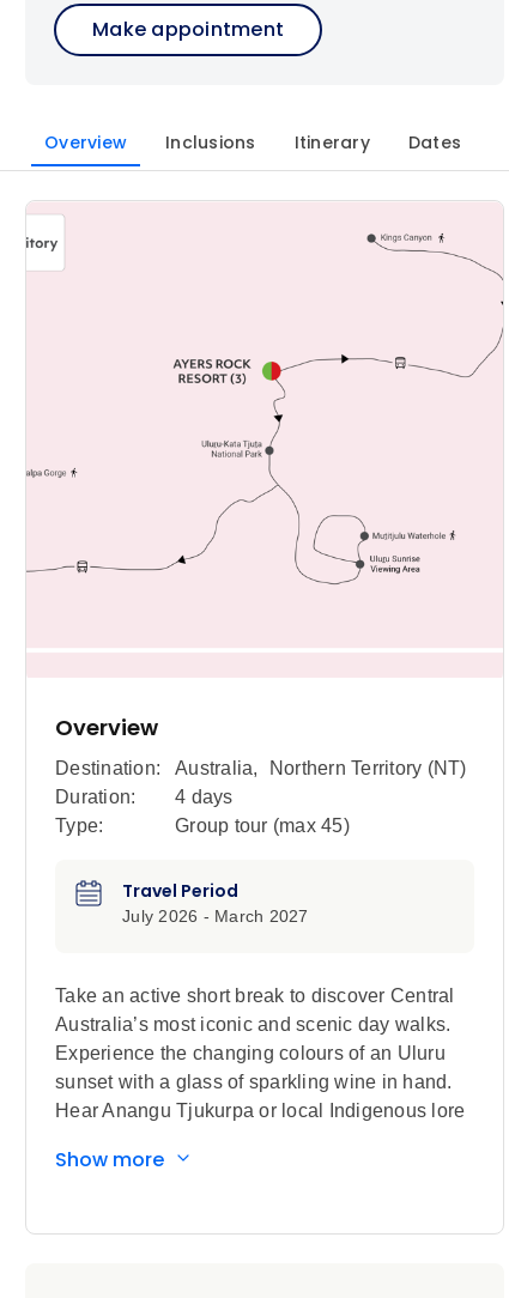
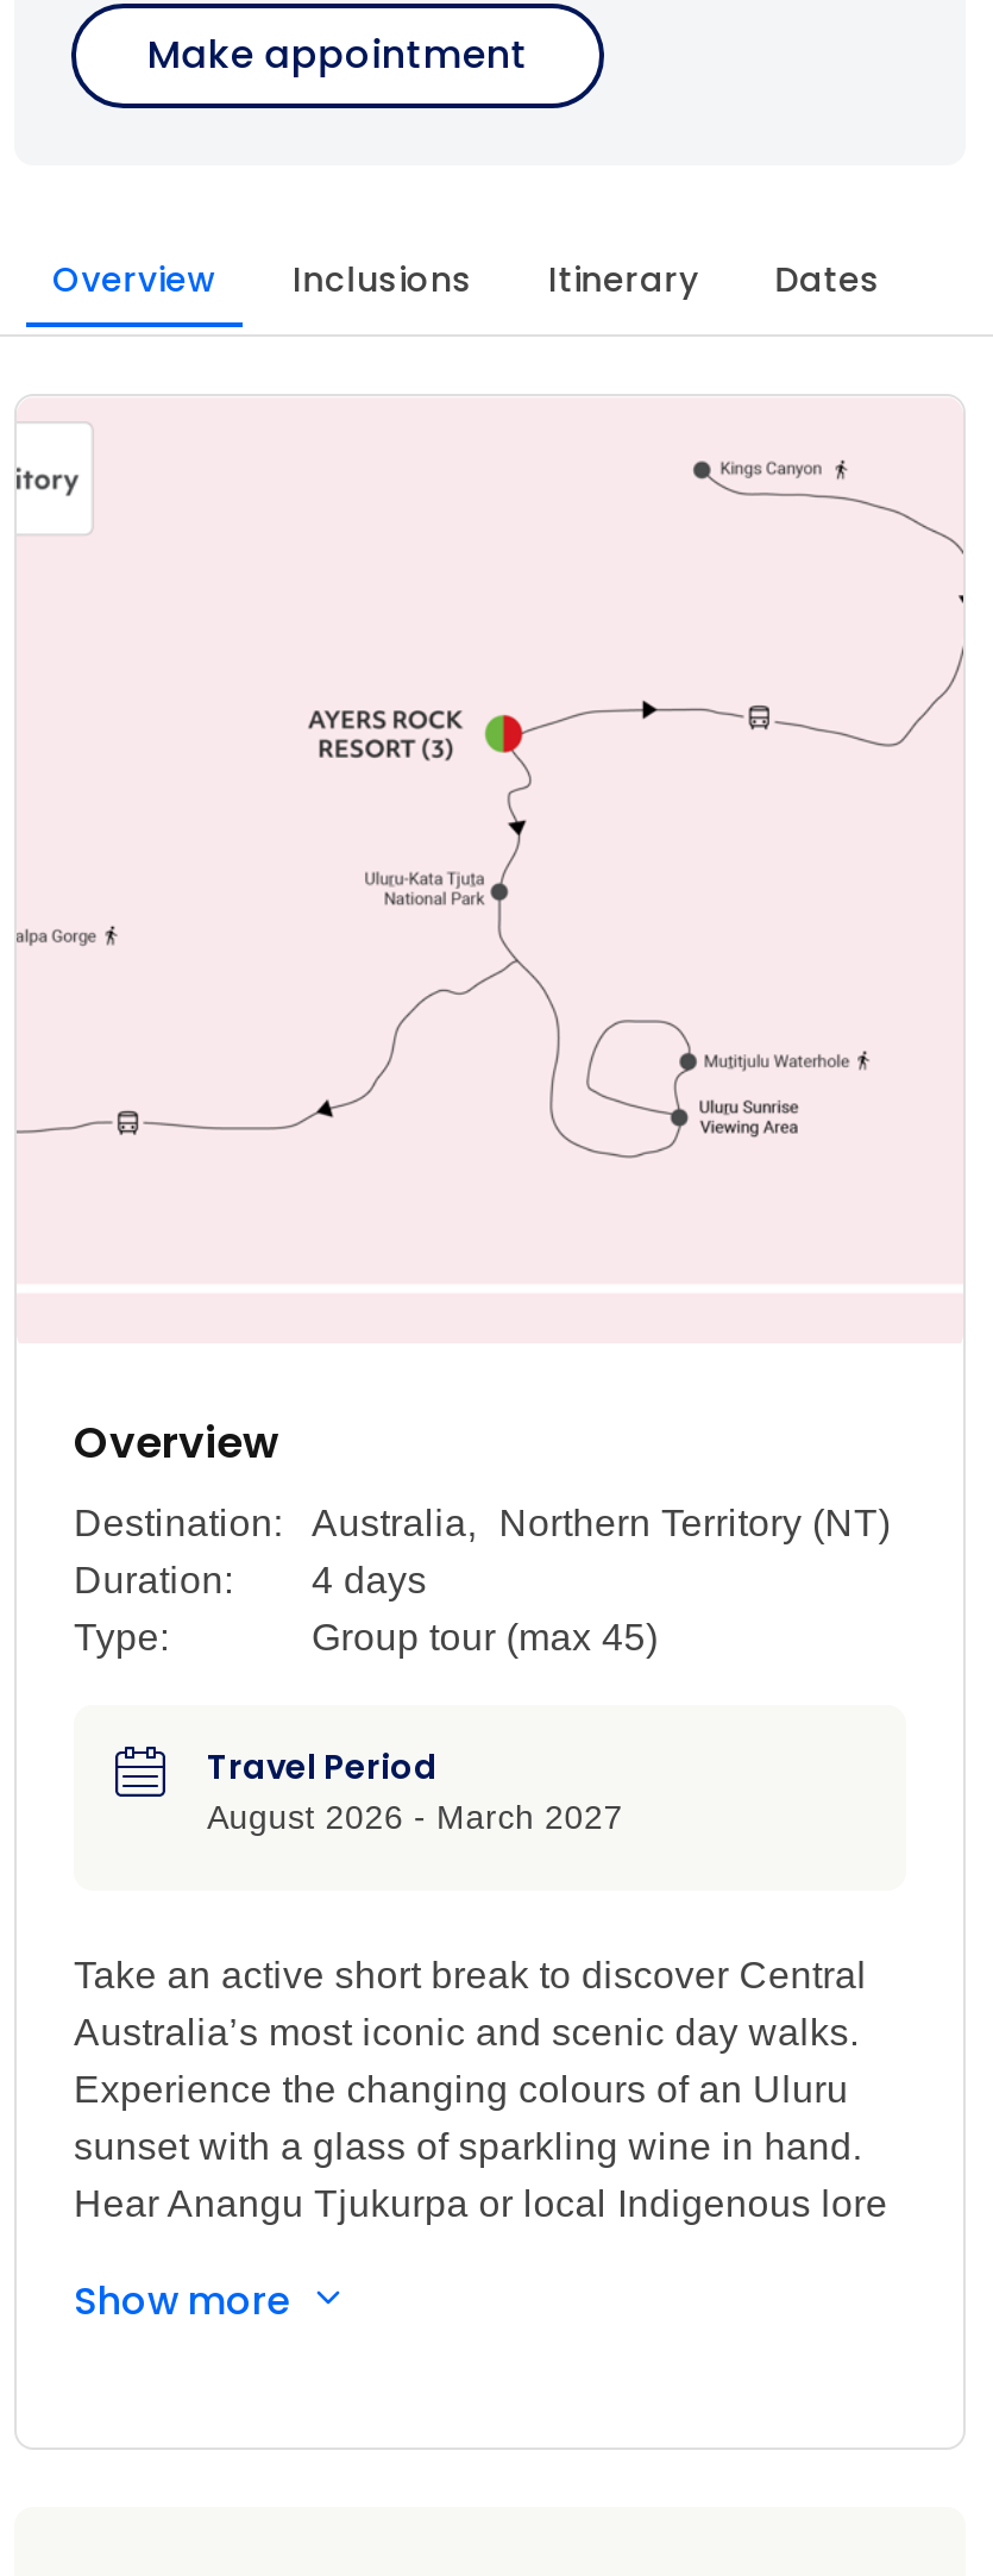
[122,906,308,925] July 2026 - March 2027 -> [207,1797,623,1835] August 2026 - March 2027

